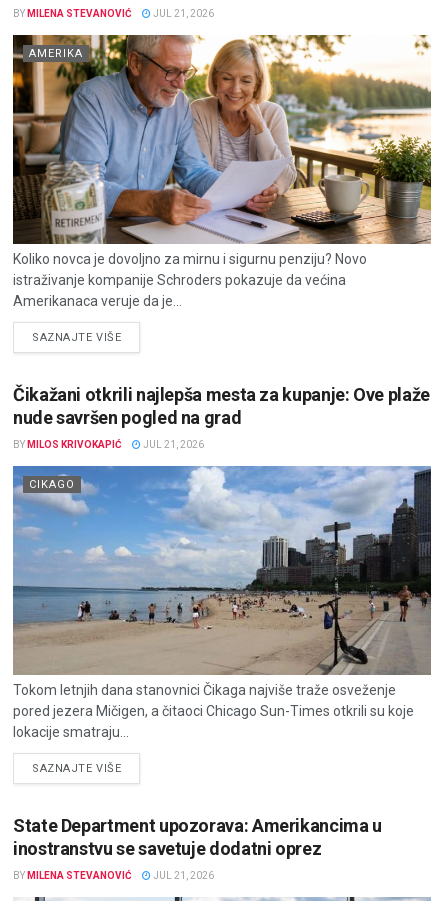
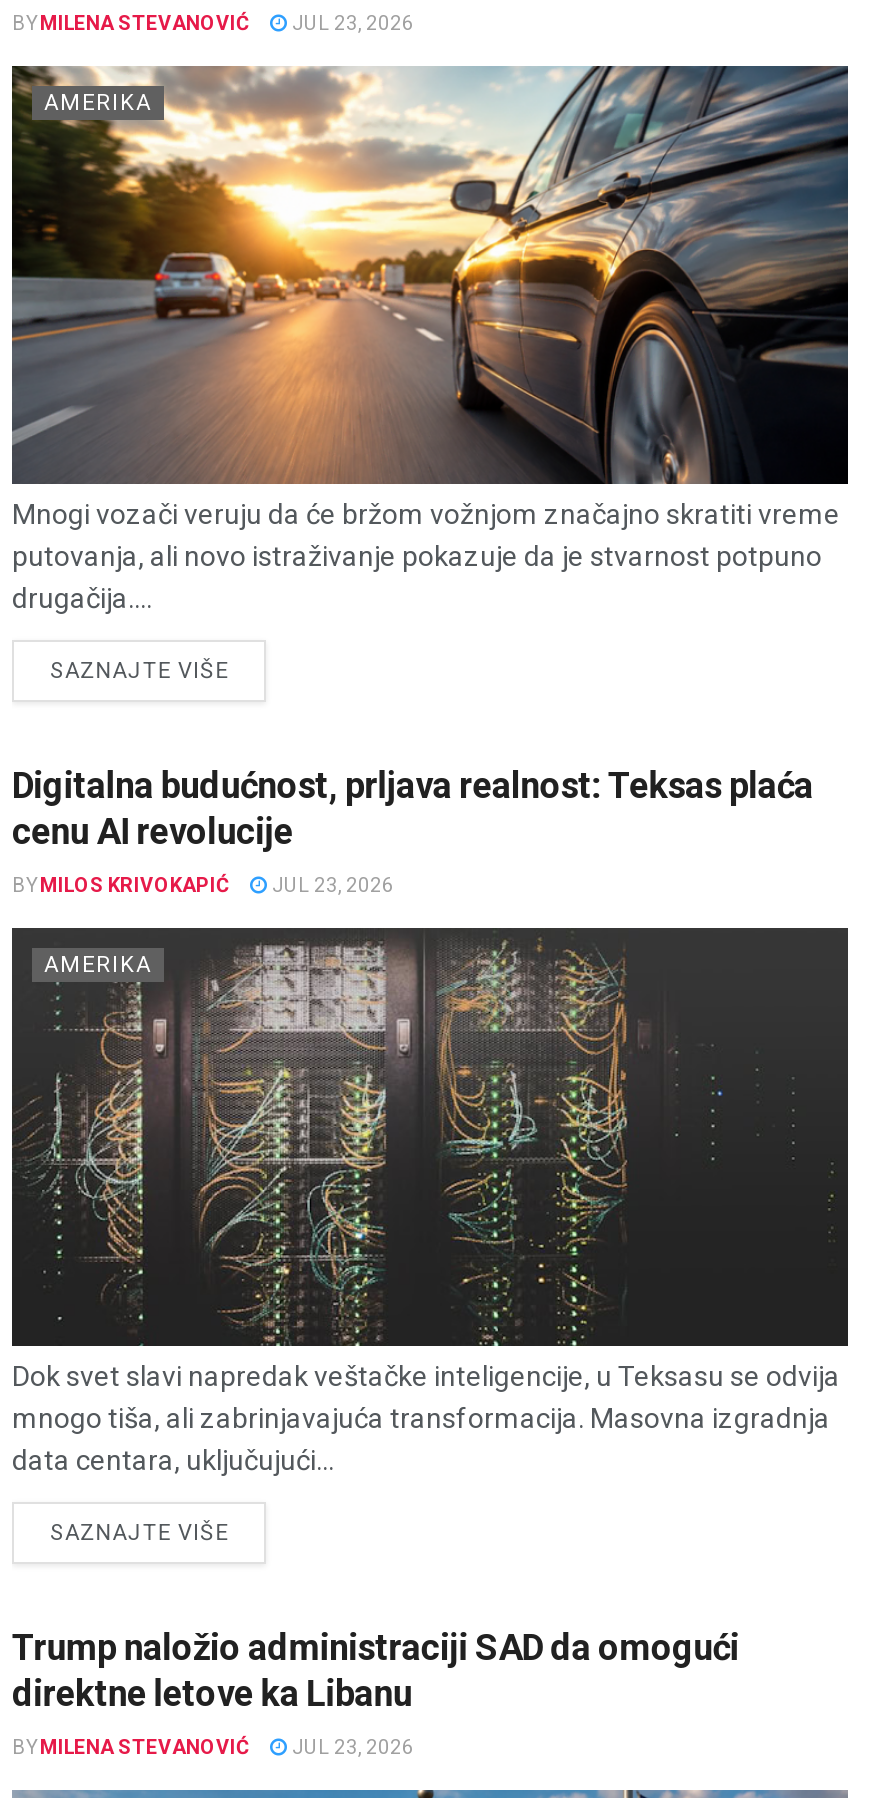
[13,8,214,19] BY MILENA STEVANOVIĆ JUL 21, 2026 -> [12,13,414,35] BY MILENA STEVANOVIĆ JUL 23, 2026
[12,34,432,309] [image] | Koliko novca je dovoljno za mirnu i sigurnu penziju? Novo | istraživanje kompanije Schroders pokazuje da većina | Amerikanaca veruje da je... -> [10,64,850,615] [image] | Mnogi vozači veruju da će bržom vožnjom značajno skratiti vreme | putovanja, ali novo istraživanje pokazuje da je stvarnost potpuno | drugačija....
[13,384,430,428] Čikažani otkrili najlepša mesta za kupanje: Ove plaže | nude savršen pogled na grad -> [12,765,813,853] Digitalna budućnost, prljava realnost: Teksas plaća | cenu AI revolucije
[13,439,204,450] BY MILOS KRIVOKAPIĆ JUL 21, 2026 -> [12,875,394,897] BY MILOS KRIVOKAPIĆ JUL 23, 2026
[12,465,432,675] [image] | CIKAGO -> [10,926,848,1346] [image] | AMERIKA
[13,682,414,740] Tokom letnjih dana stanovnici Čikaga najviše traže osveženje | pored jezera Mičigen, a čitaoci Chicago Sun-Times otkrili su koje | lokacije smatraju... -> [12,1361,840,1477] Dok svet slavi napredak veštačke inteligencije, u Teksasu se odvija | mnogo tiša, ali zabrinjavajuća transformacija. Masovna izgradnja | data centara, uključujući...
[13,815,382,859] State Department upozorava: Amerikancima u | inostranstvu se savetuje dodatni oprez -> [12,1627,739,1715] Trump naložio administraciji SAD da omogući | direktne letove ka Libanu
[13,870,214,881] BY MILENA STEVANOVIĆ JUL 21, 2026 -> [12,1737,414,1759] BY MILENA STEVANOVIĆ JUL 23, 2026

